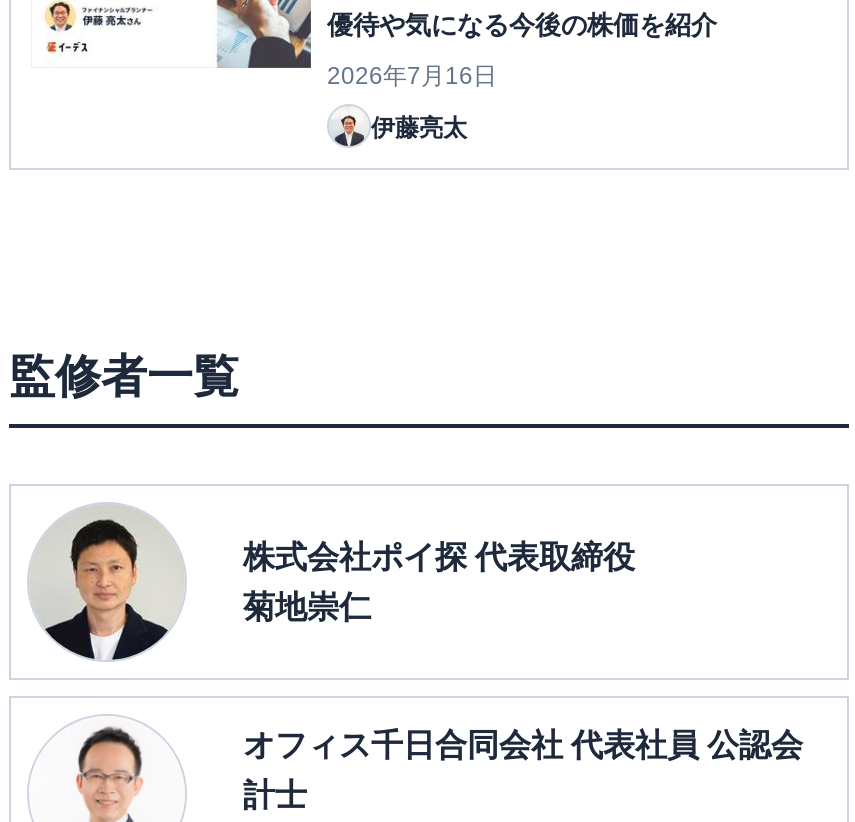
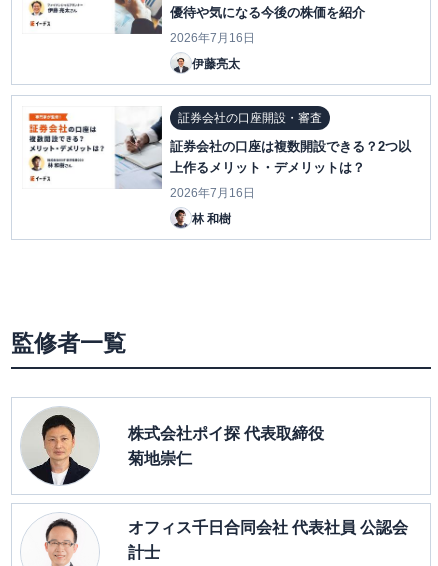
none -> [28,112,105,171] [image]
none -> [114,111,411,225] [image] | 証券会社の口座開設・審査 | 証券会社の口座は複数開設できる？2つ以 | 上作るメリット・デメリットは？ | 2026年7月16日 | 林 和樹

